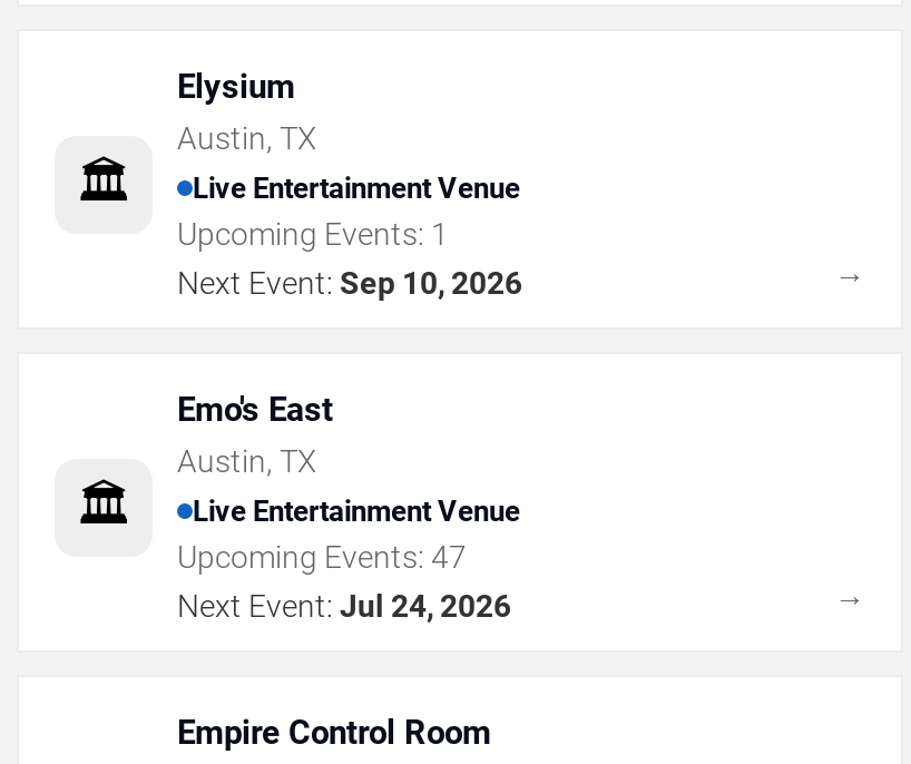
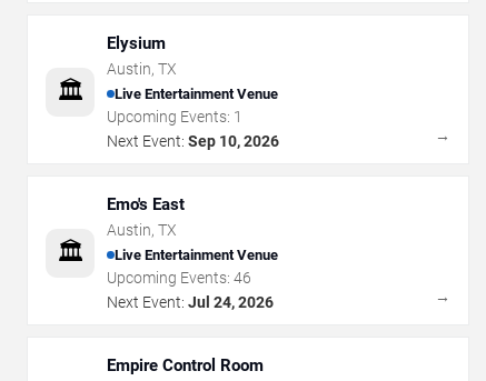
[177,539,467,575] Upcoming Events: 47 -> [107,269,251,287] Upcoming Events: 46

